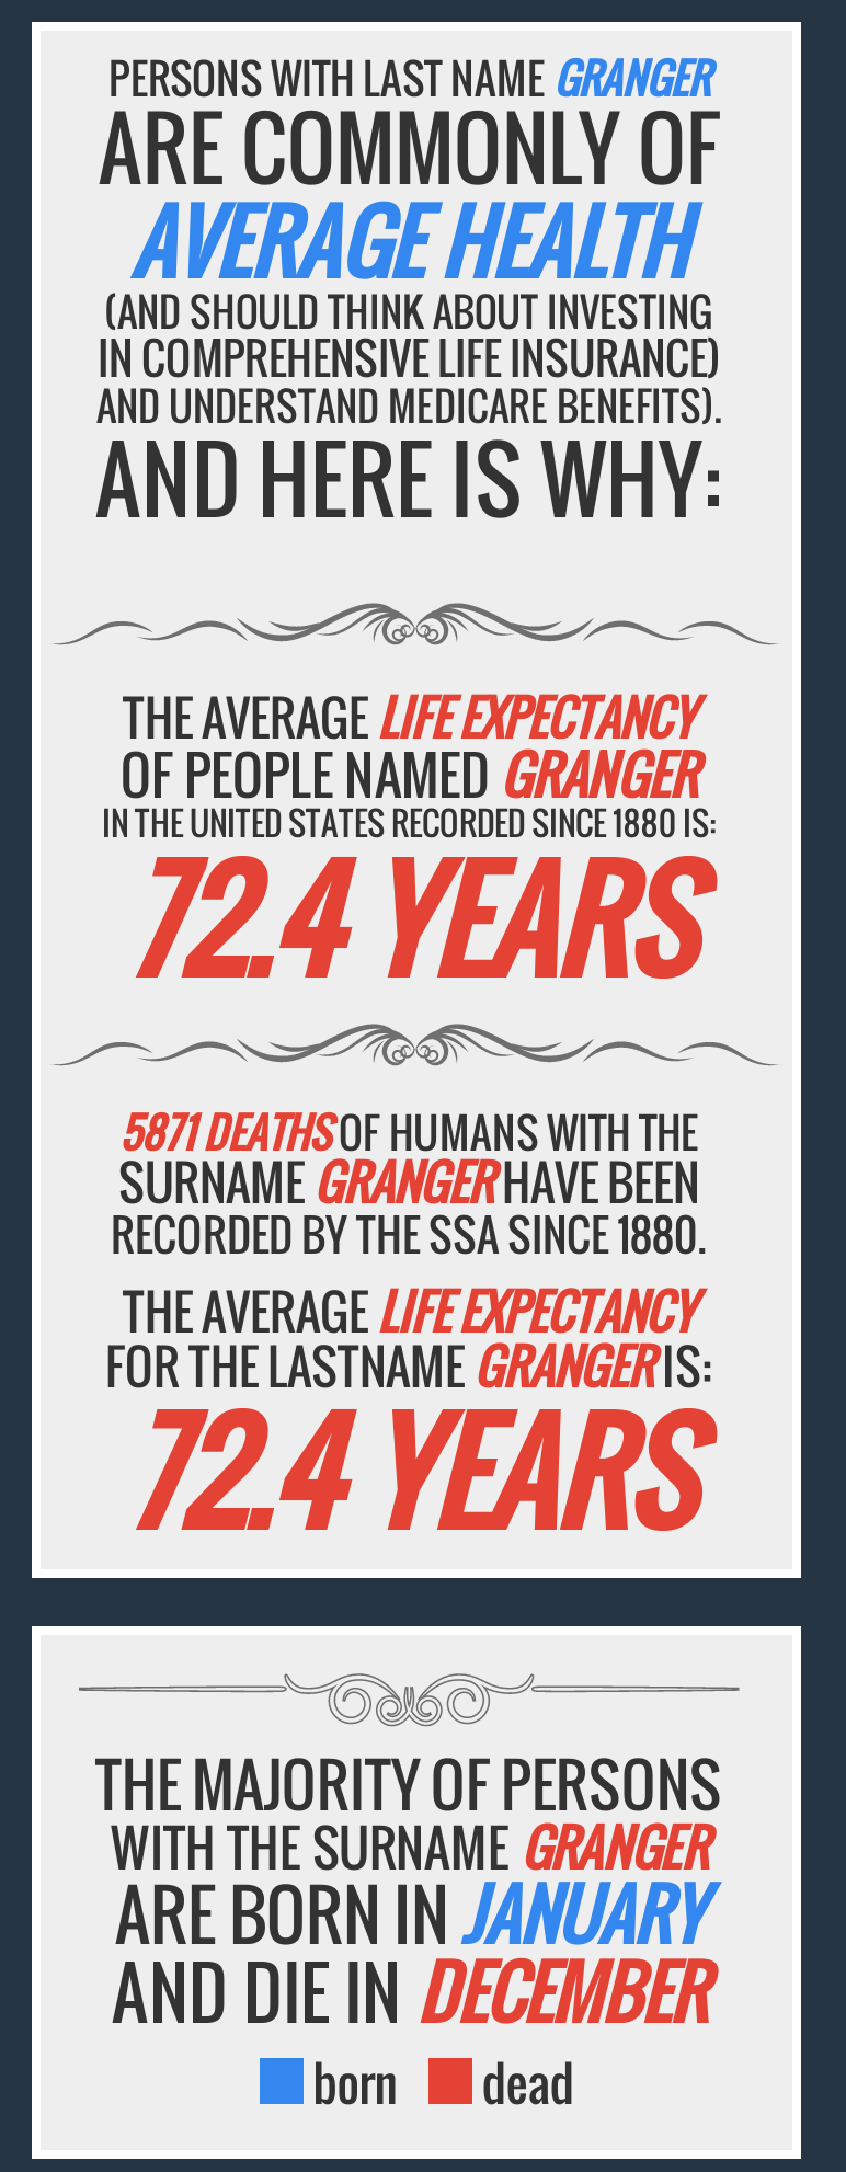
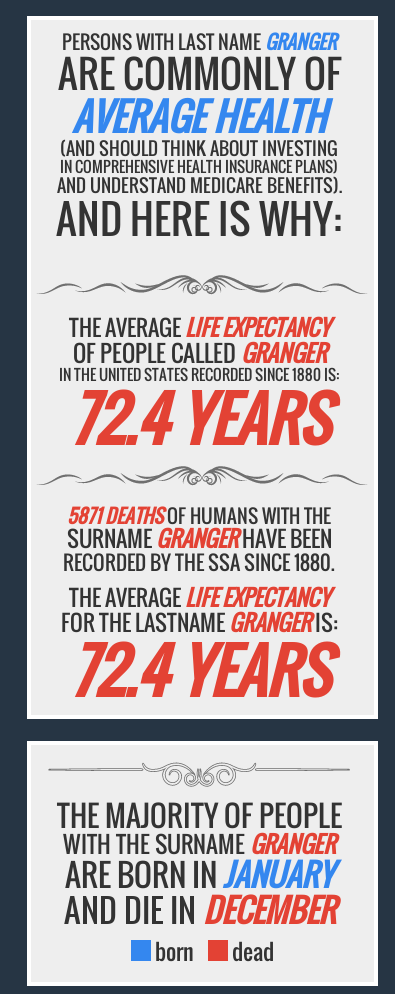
[98,325,720,391] IN COMPREHENSIVE LIFE INSURANCE) -> [60,155,338,177] IN COMPREHENSIVE HEALTH INSURANCE PLANS)
[121,734,697,812] OF PEOPLE NAMEDGRANGER -> [72,336,325,370] OF PEOPLE CALLEDGRANGER
[95,1741,722,1829] THE MAJORITY OF PERSONS -> [56,793,341,836] THE MAJORITY OF PEOPLE

